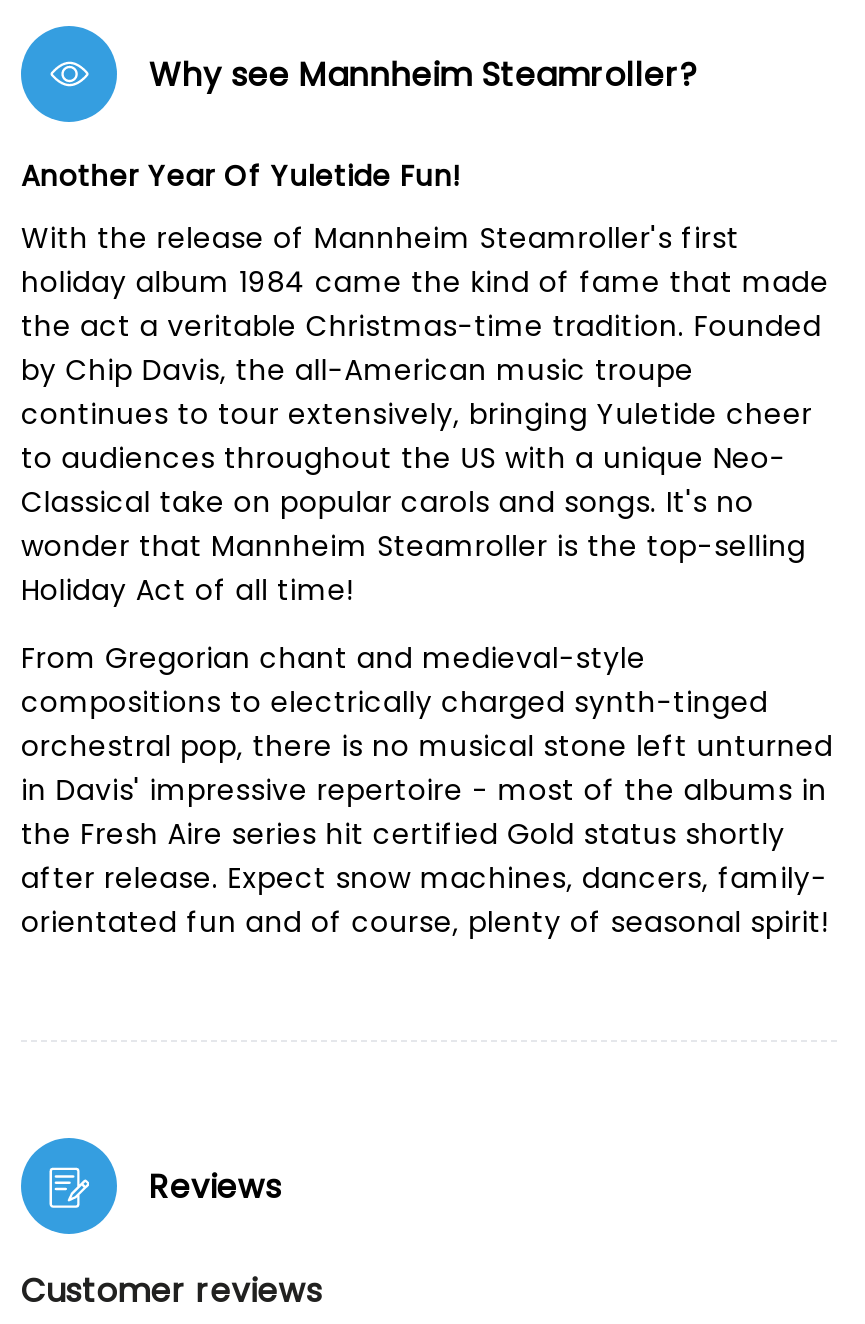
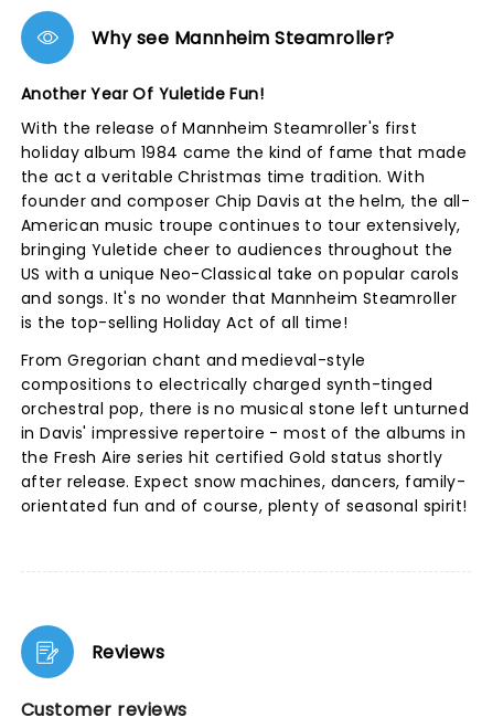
[21,306,822,610] the act a veritable Christmas-time tradition. Founded | by Chip Davis, the all-American music troupe | continues to tour extensively, bringing Yuletide cheer | to audiences throughout the US with a unique Neo- | Classical take on popular carols and songs. It's no | wonder that Mannheim Steamroller is the top-selling | Holiday Act of all time! -> [21,166,470,334] the act a veritable Christmas time tradition. With | founder and composer Chip Davis at the helm, the all- | American music troupe continues to tour extensively, | bringing Yuletide cheer to audiences throughout the | US with a unique Neo-Classical take on popular carols | and songs. It's no wonder that Mannheim Steamroller | is the top-selling Holiday Act of all time!

